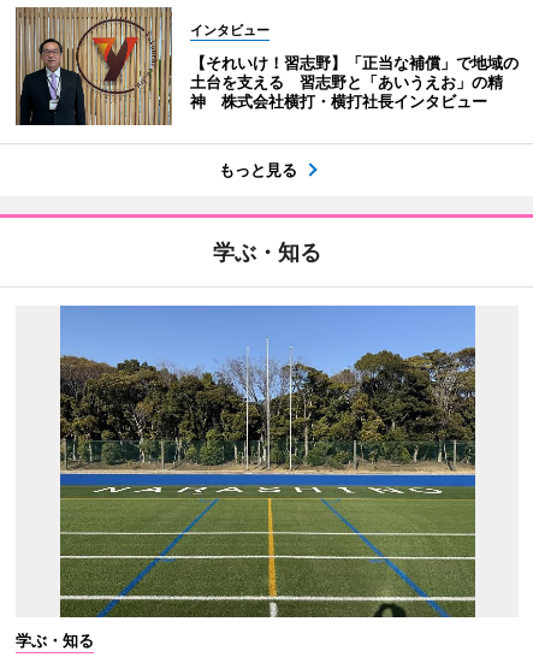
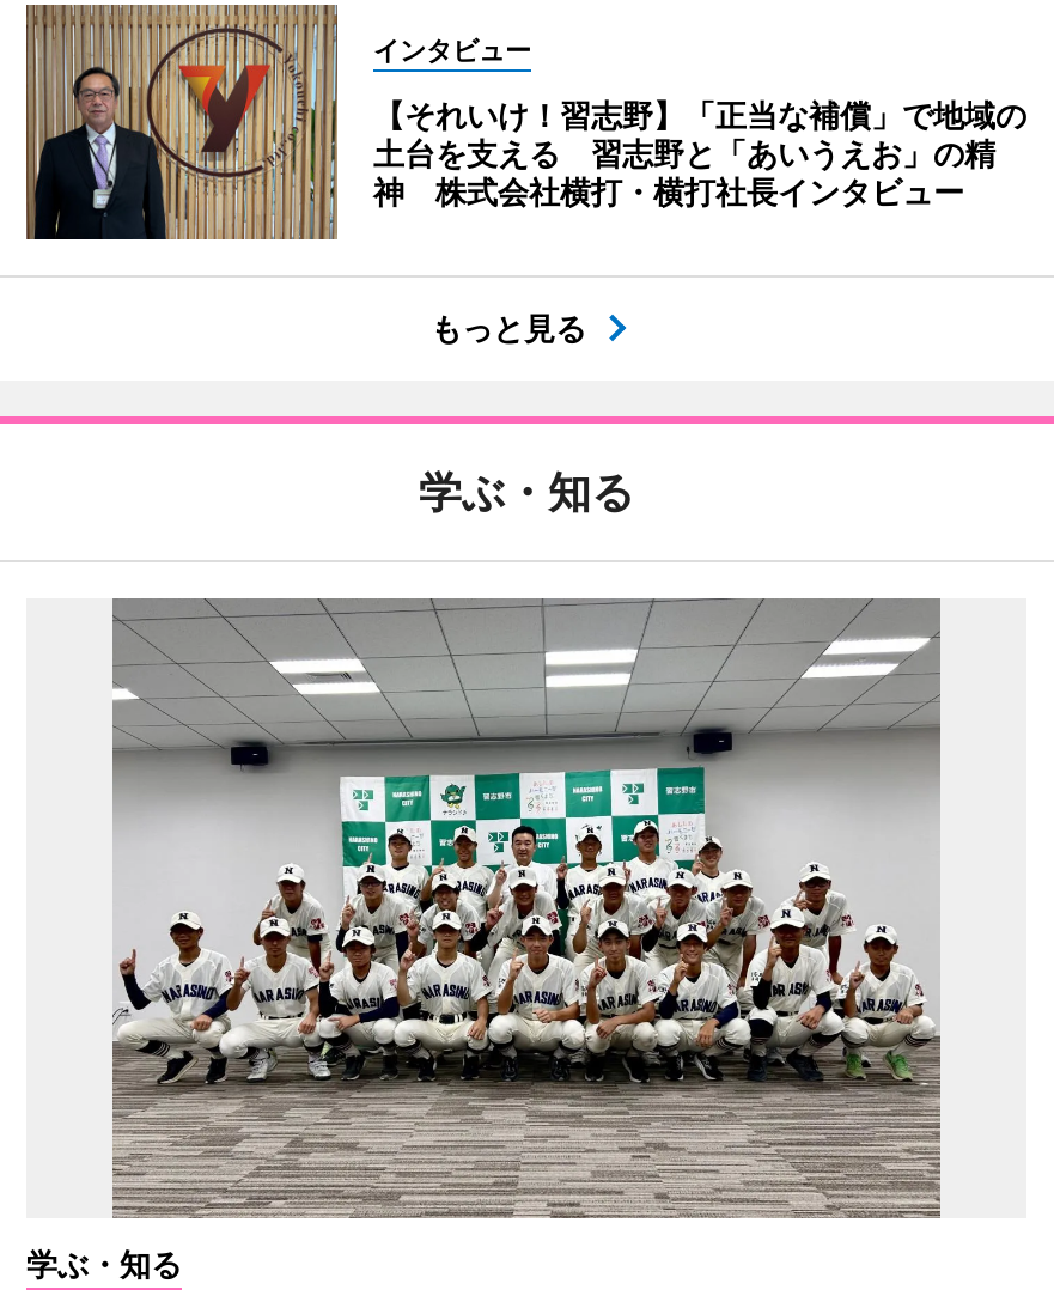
[59,304,476,618] [image] -> [112,596,943,1221] [image]

